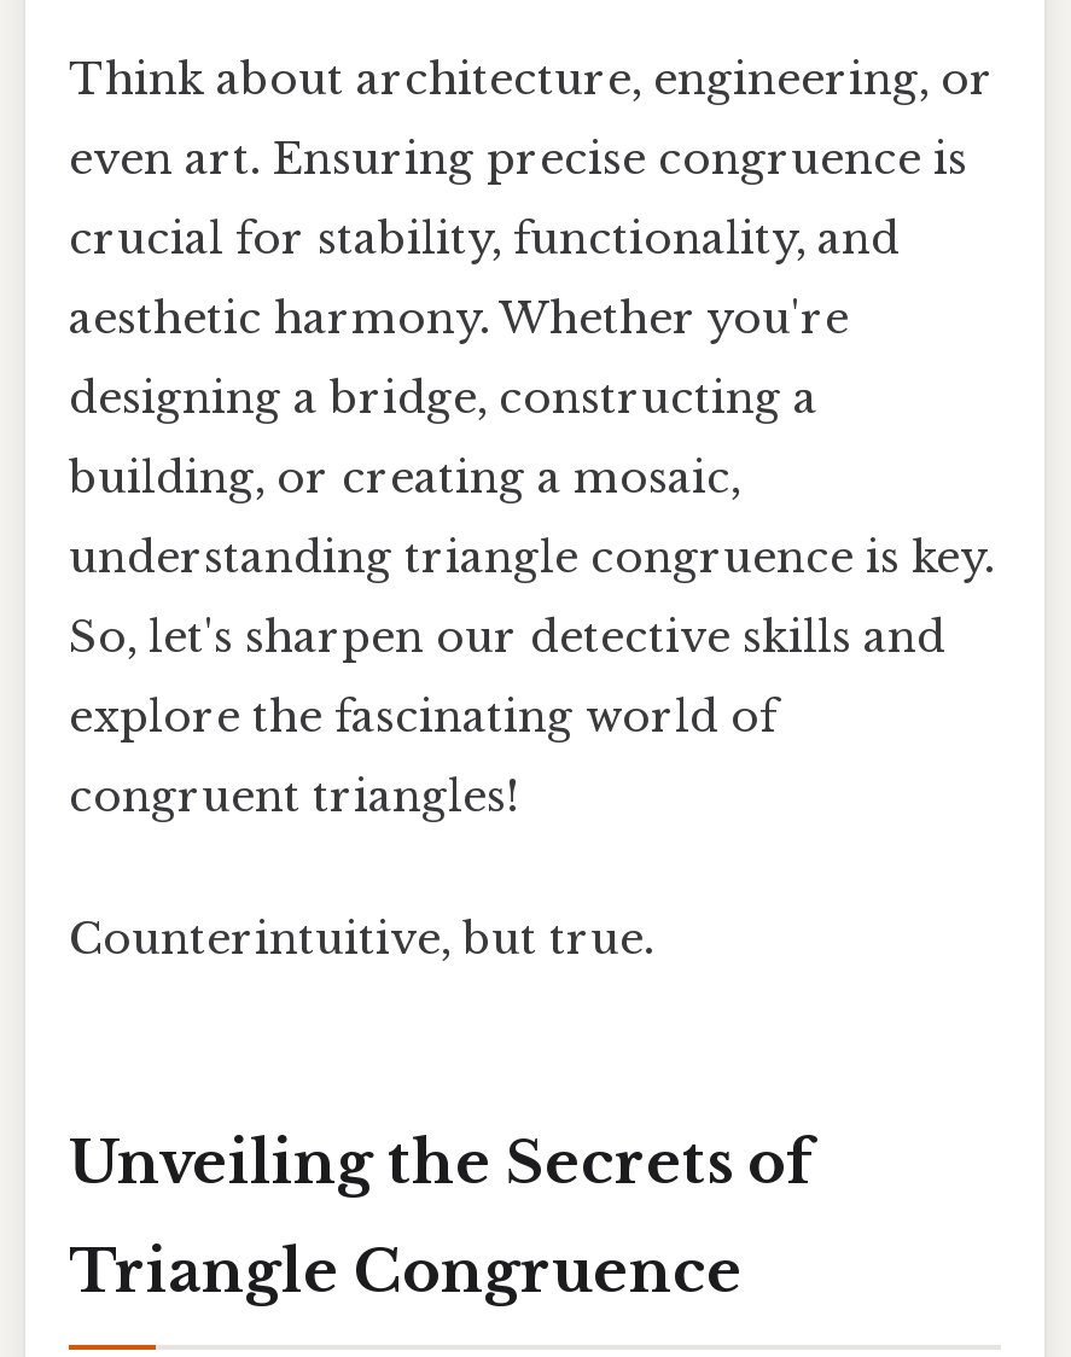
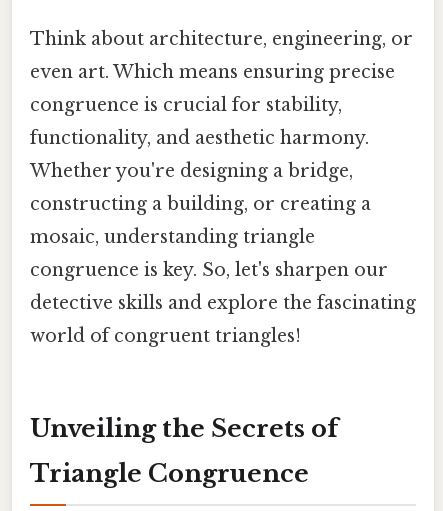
[69,134,994,967] even art. Ensuring precise congruence is | crucial for stability, functionality, and | aesthetic harmony. Whether you're | designing a bridge, constructing a | building, or creating a mosaic, | understanding triangle congruence is key. | So, let's sharpen our detective skills and | explore the fascinating world of | congruent triangles! | Counterintuitive, but true. -> [30,61,416,347] even art. Which means ensuring precise | congruence is crucial for stability, | functionality, and aesthetic harmony. | Whether you're designing a bridge, | constructing a building, or creating a | mosaic, understanding triangle | congruence is key. So, let's sharpen our | detective skills and explore the fascinating | world of congruent triangles!

